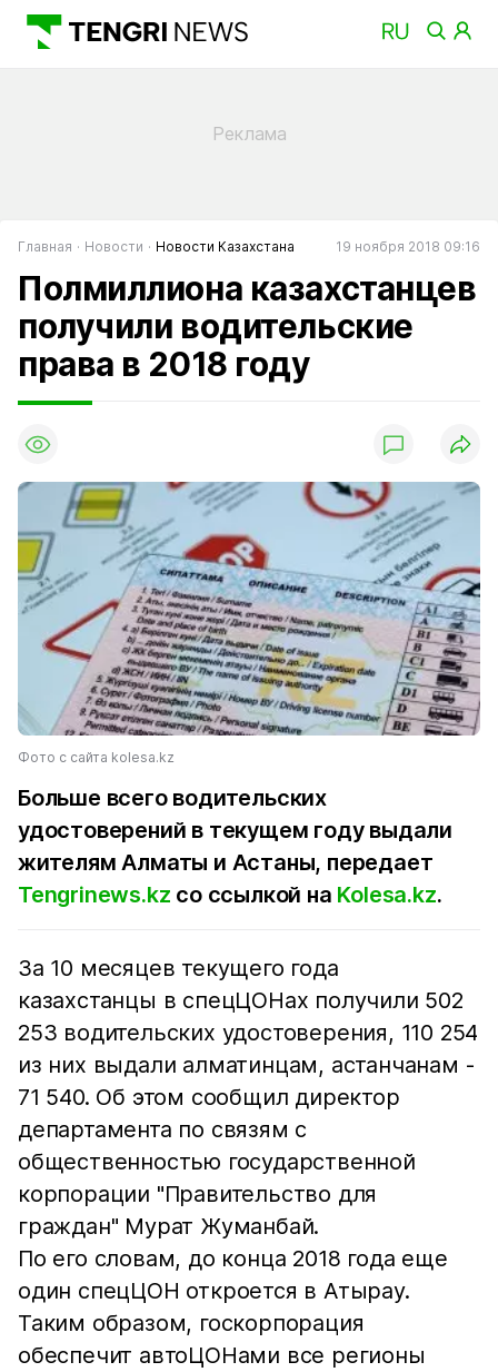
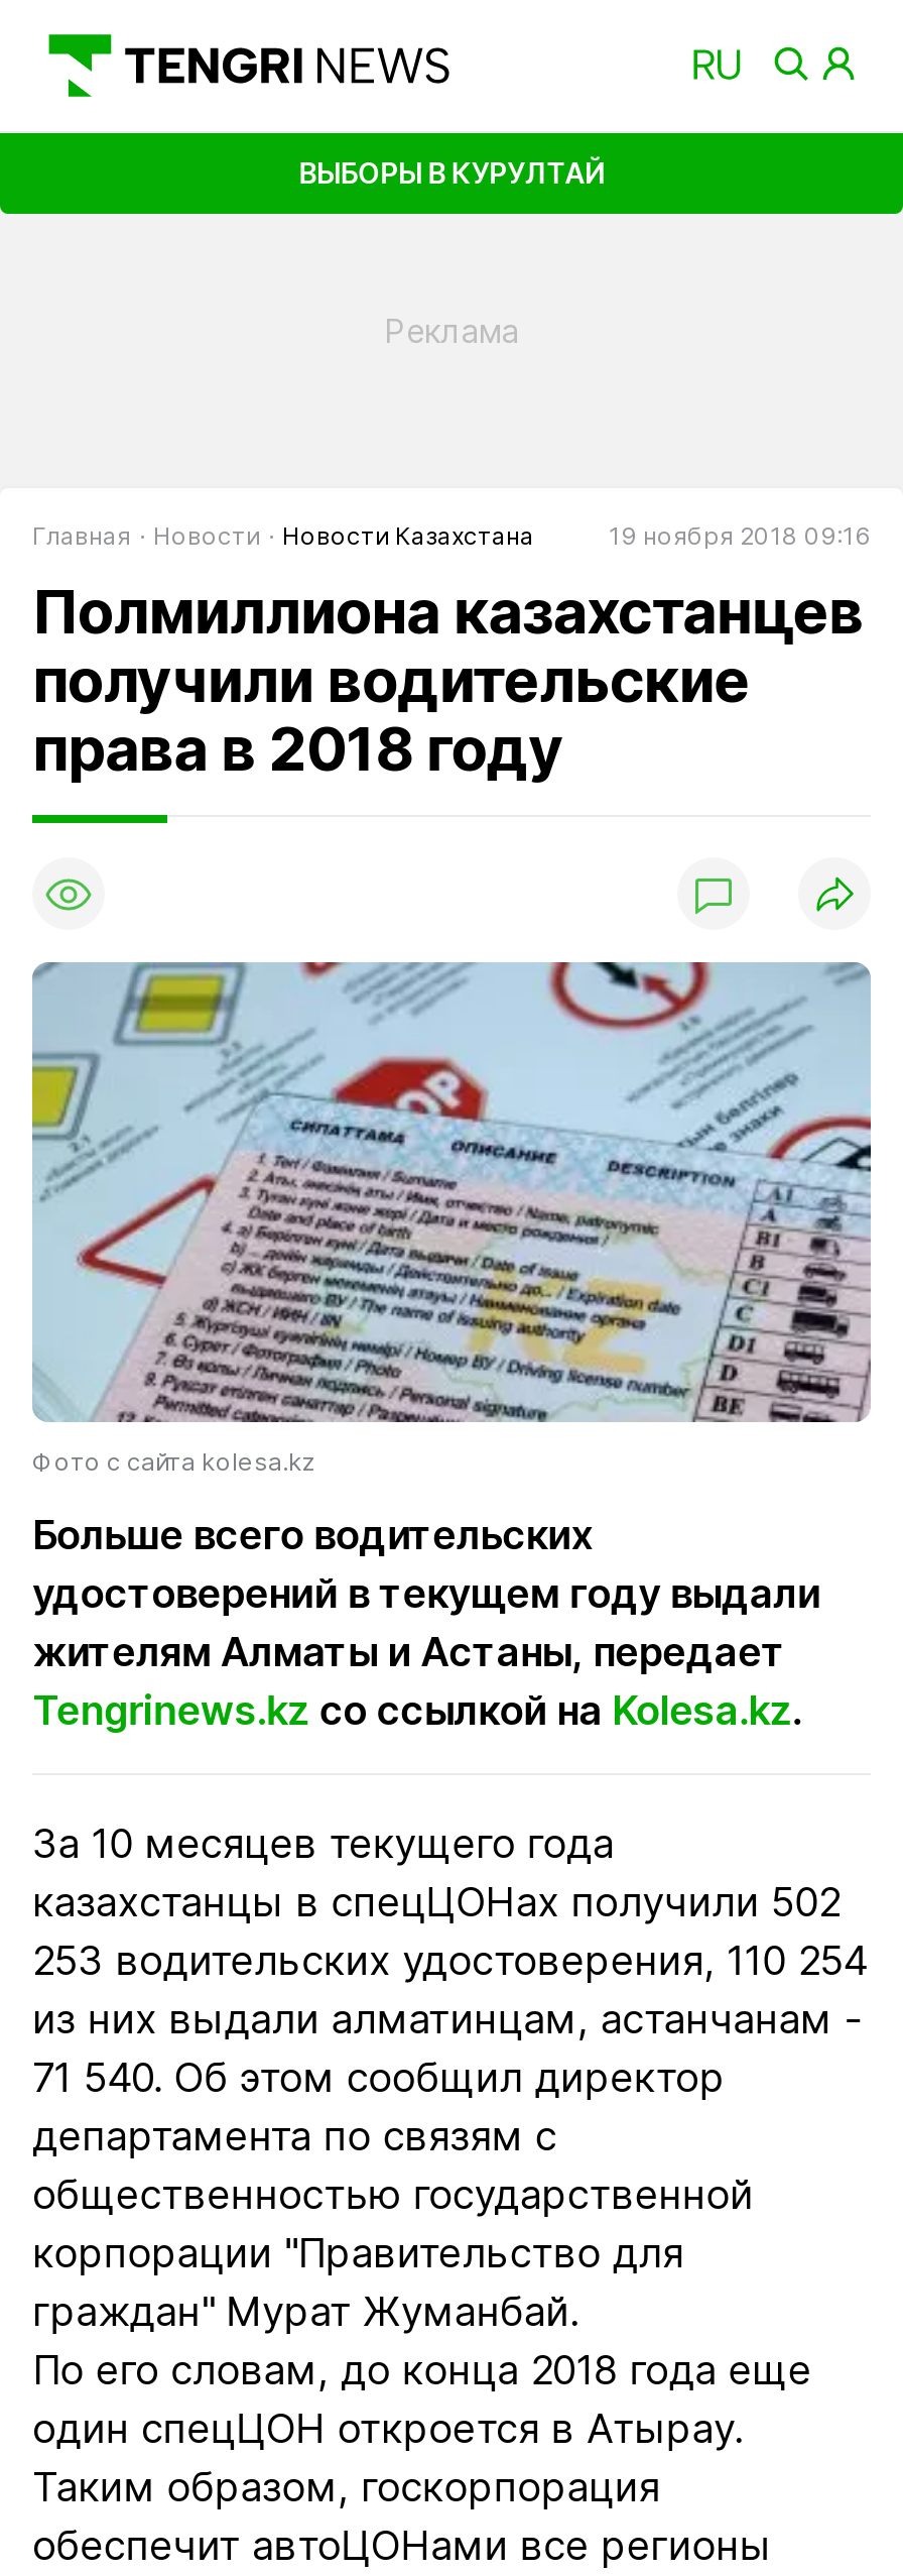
none -> [299,155,604,189] ВЫБОРЫ В КУРУЛТАЙ

